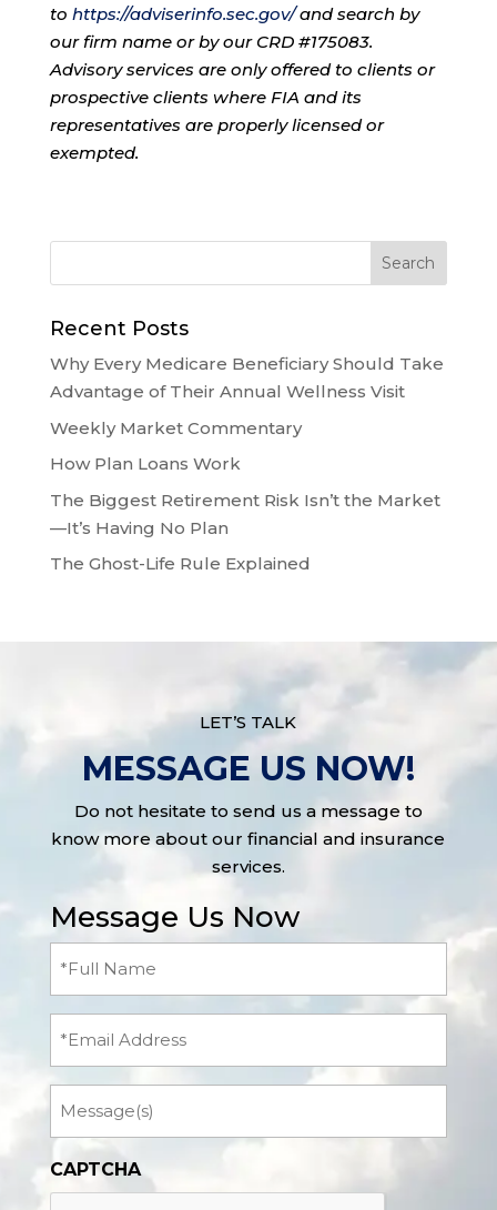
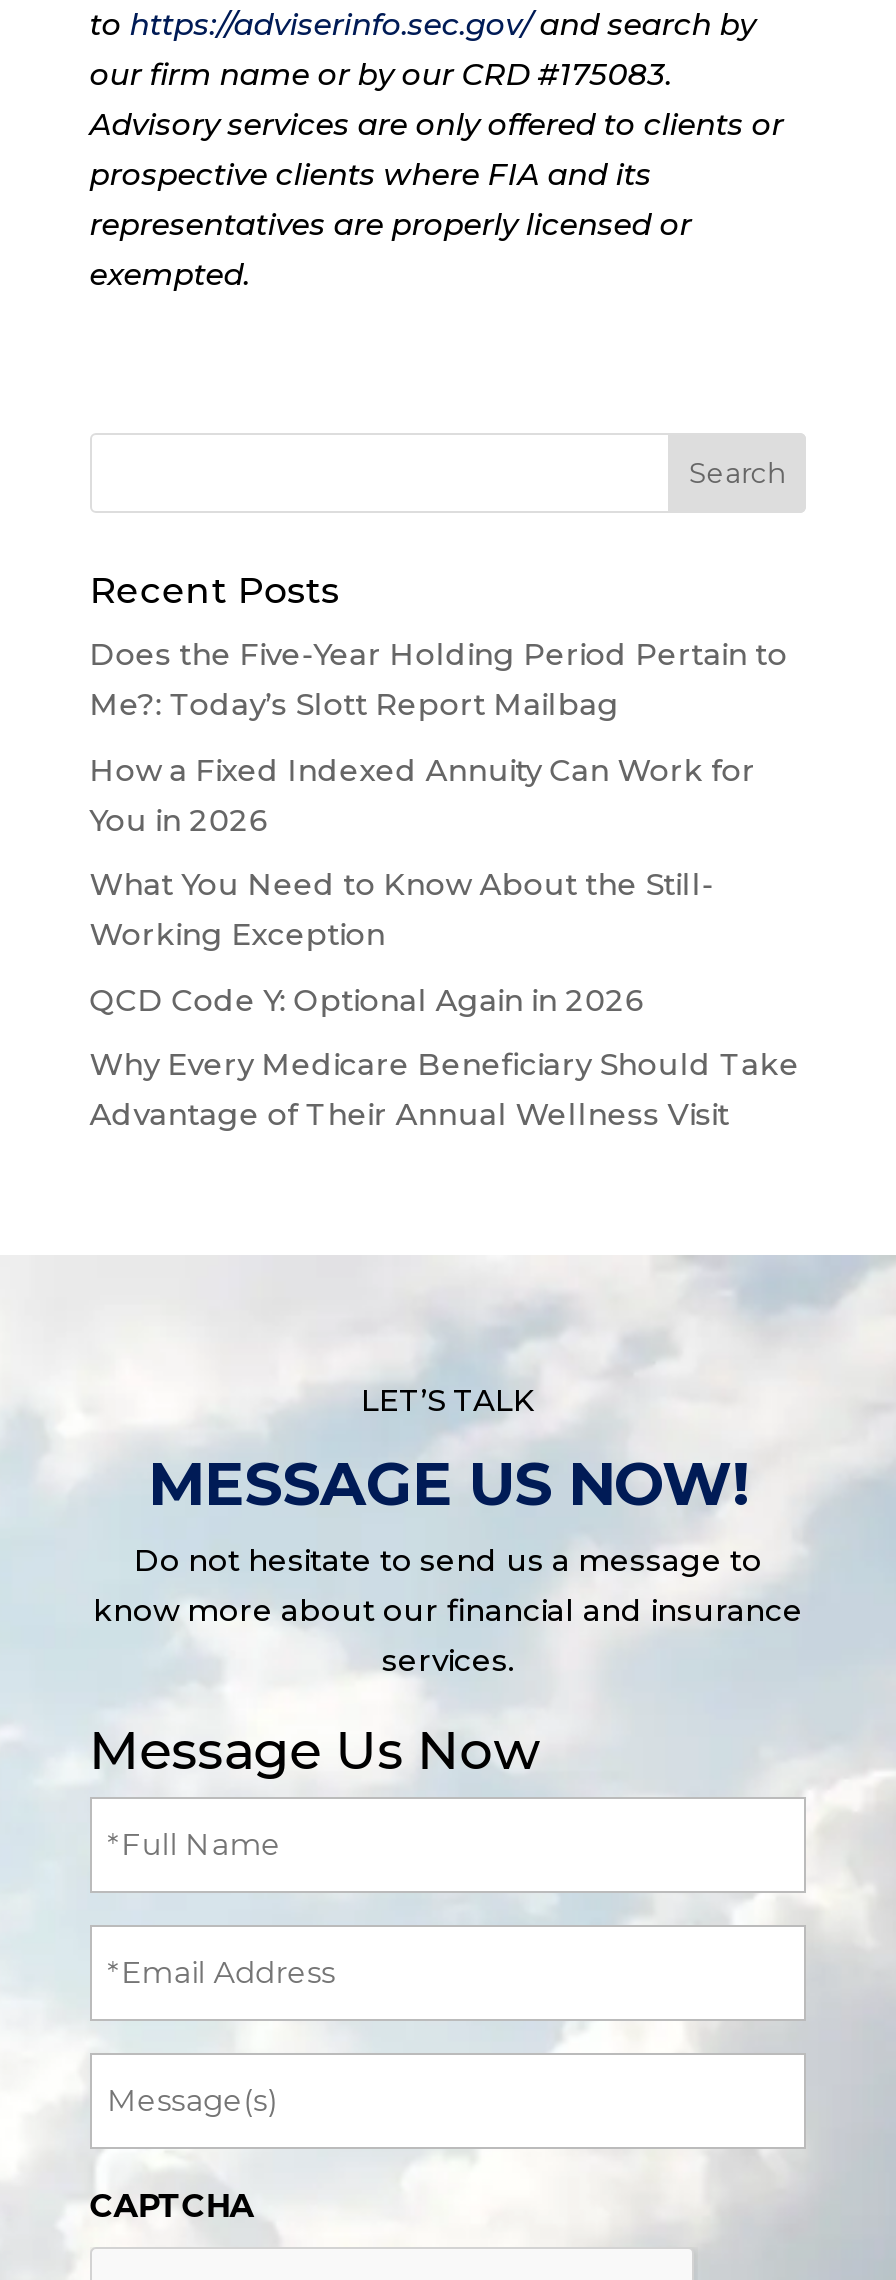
none -> [90,636,788,1019] Does the Five-Year Holding Period Pertain to | Me?: Today’s Slott Report Mailbag | How a Fixed Indexed Annuity Can Work for | You in 2026 | What You Need to Know About the Still- | Working Exception | QCD Code Y: Optional Again in 2026
moved [50,353,444,402] -> [90,1046,800,1134]: Why Every Medicare Beneficiary Should Take | Advantage of Their Annual Wellness Visit
[50,417,440,574] Weekly Market Commentary | How Plan Loans Work | The Biggest Retirement Risk Isn’t the Market | —It’s Having No Plan | The Ghost-Life Rule Explained -> none

